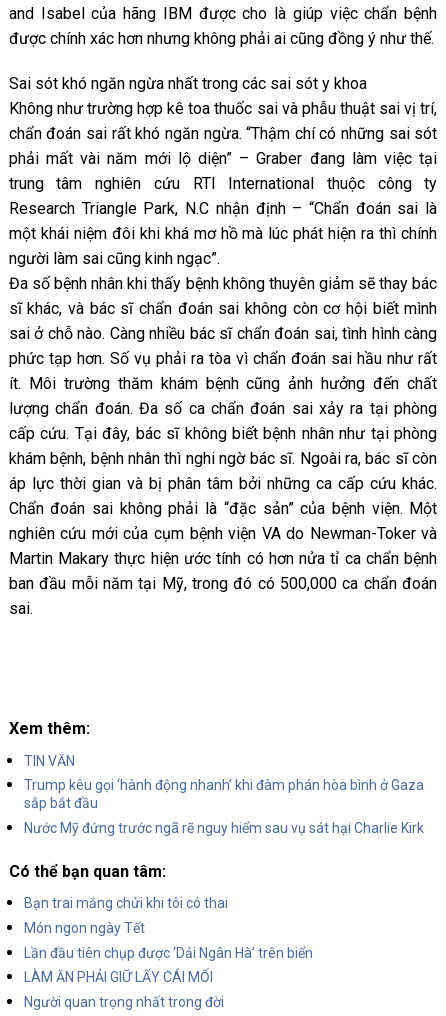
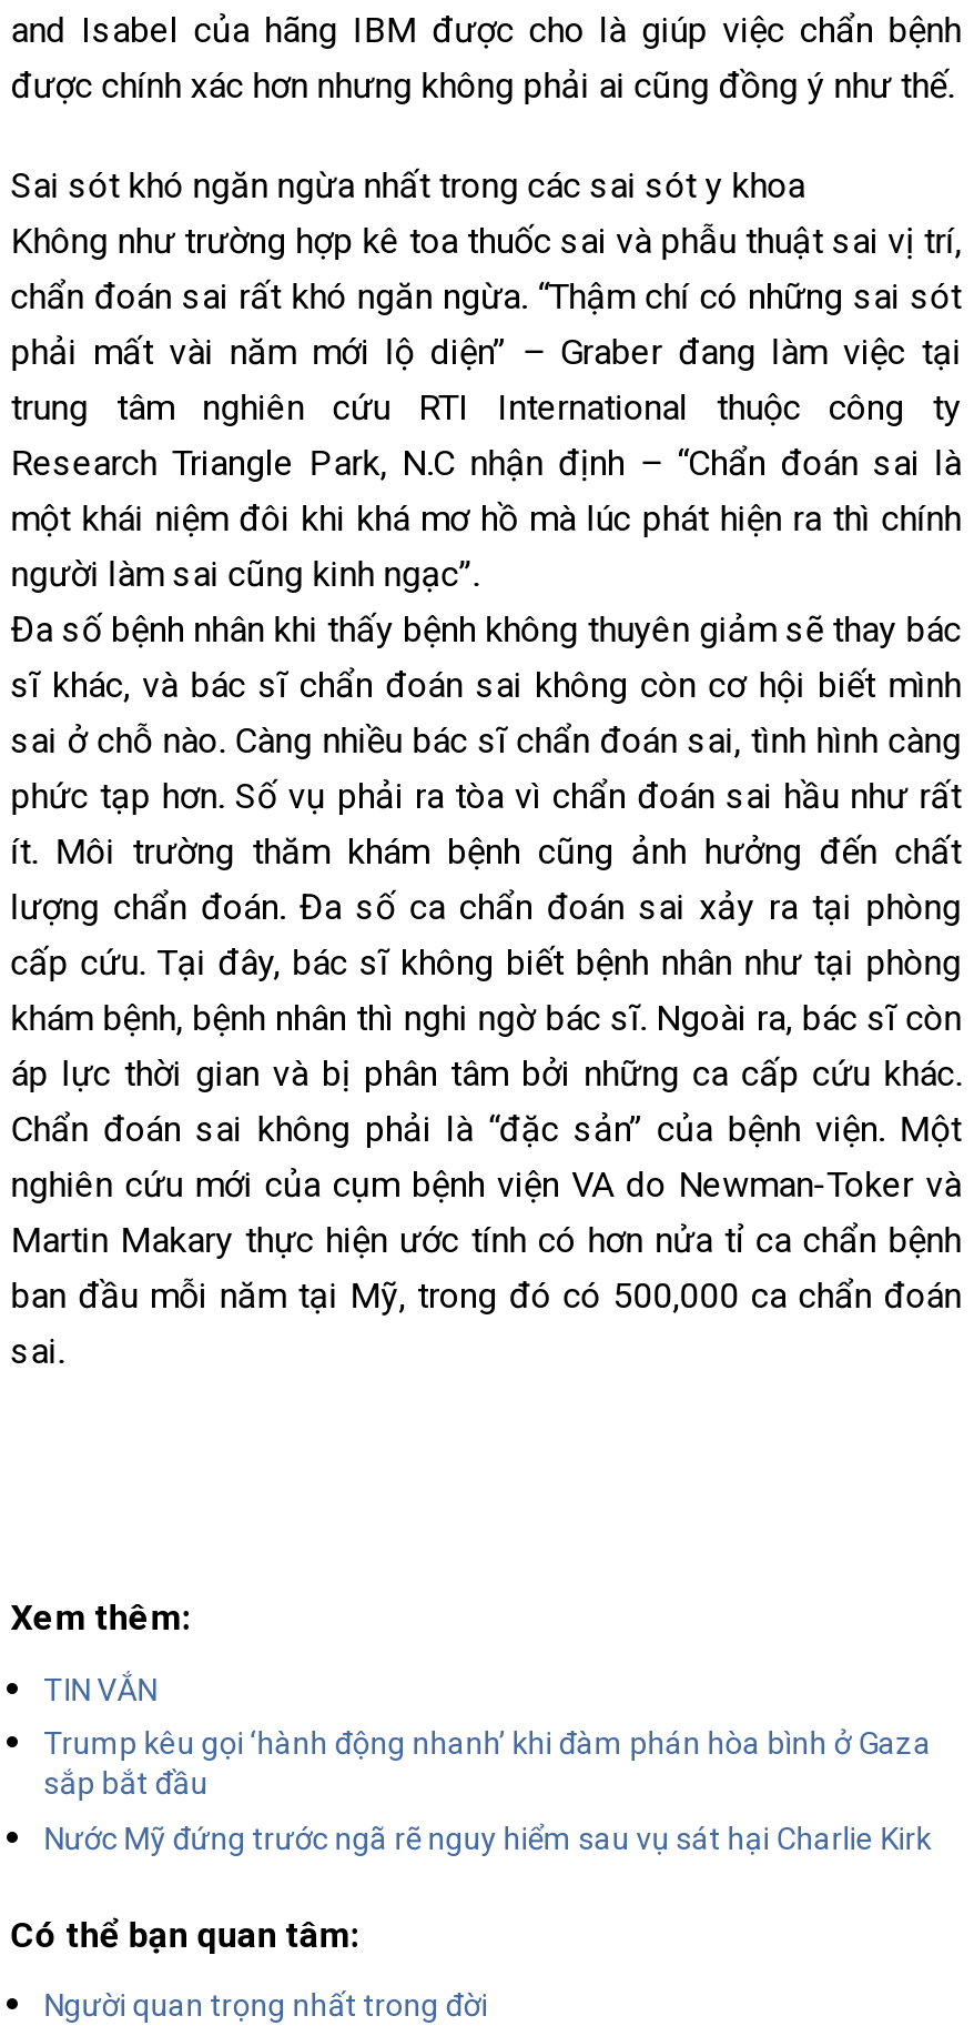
[24,895,313,985] Bạn trai mắng chửi khi tôi có thai | Món ngon ngày Tết | Lần đầu tiên chụp được ‘Dải Ngân Hà’ trên biển | LÀM ĂN PHẢI GIỮ LẤY CÁI MỐI -> none

